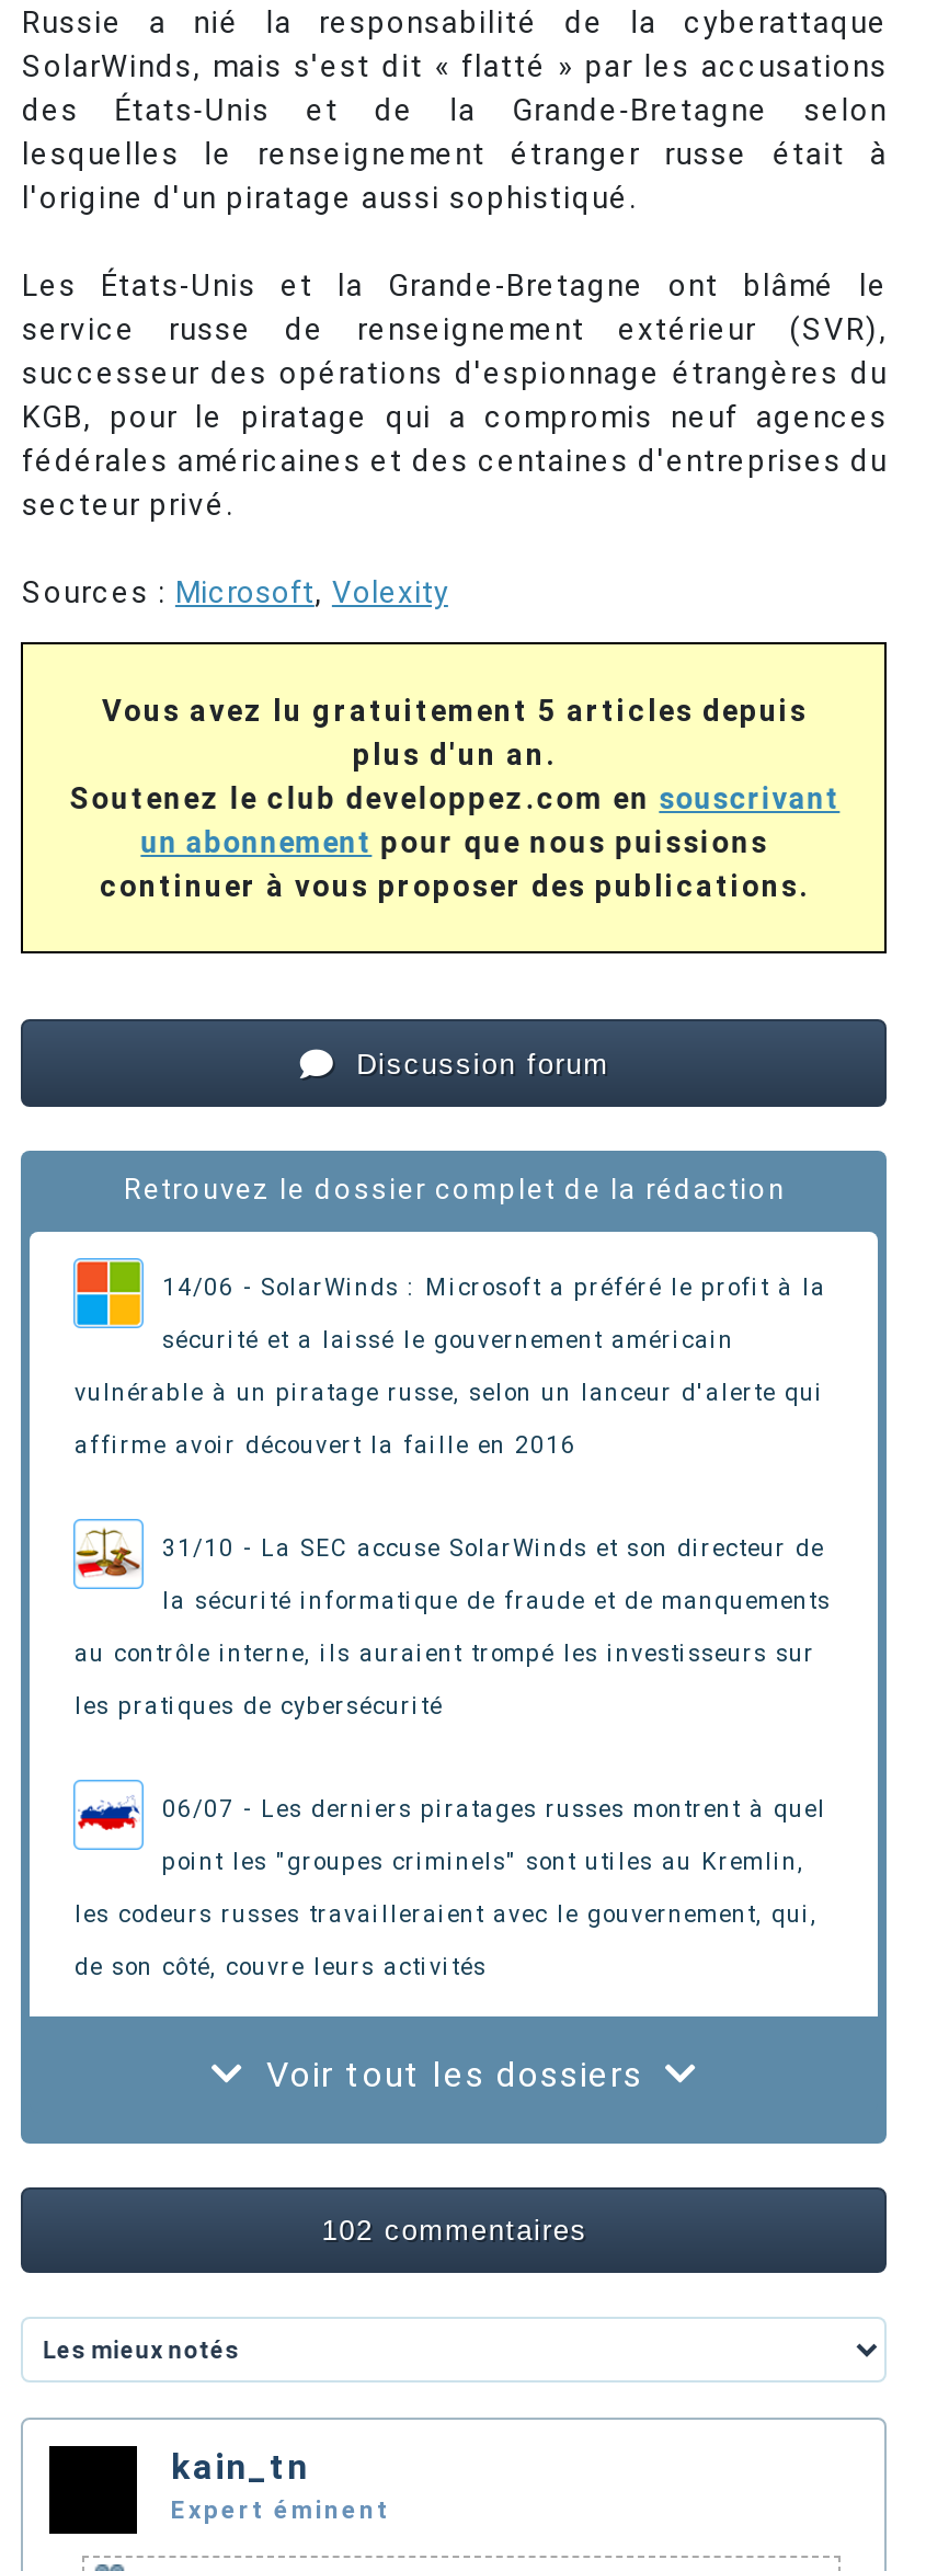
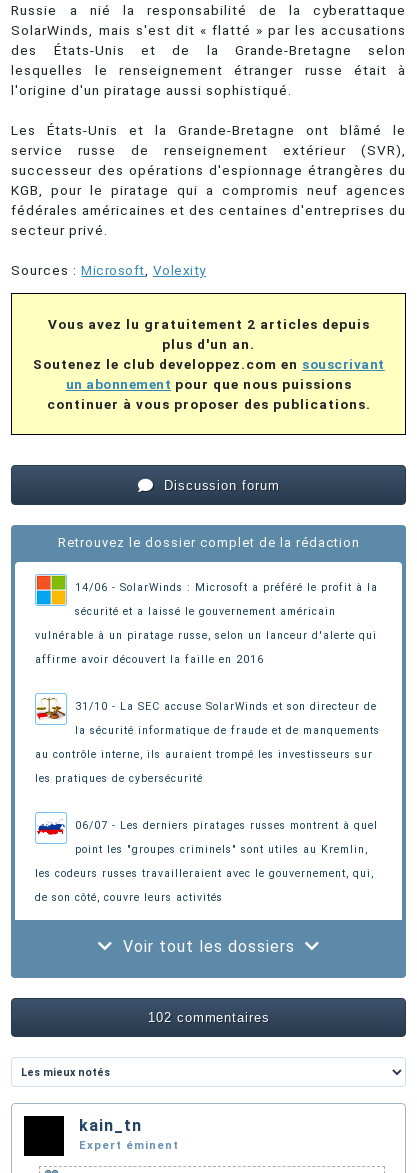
[102,693,807,729] Vous avez lu gratuitement 5 articles depuis -> [48,316,370,332] Vous avez lu gratuitement 2 articles depuis

